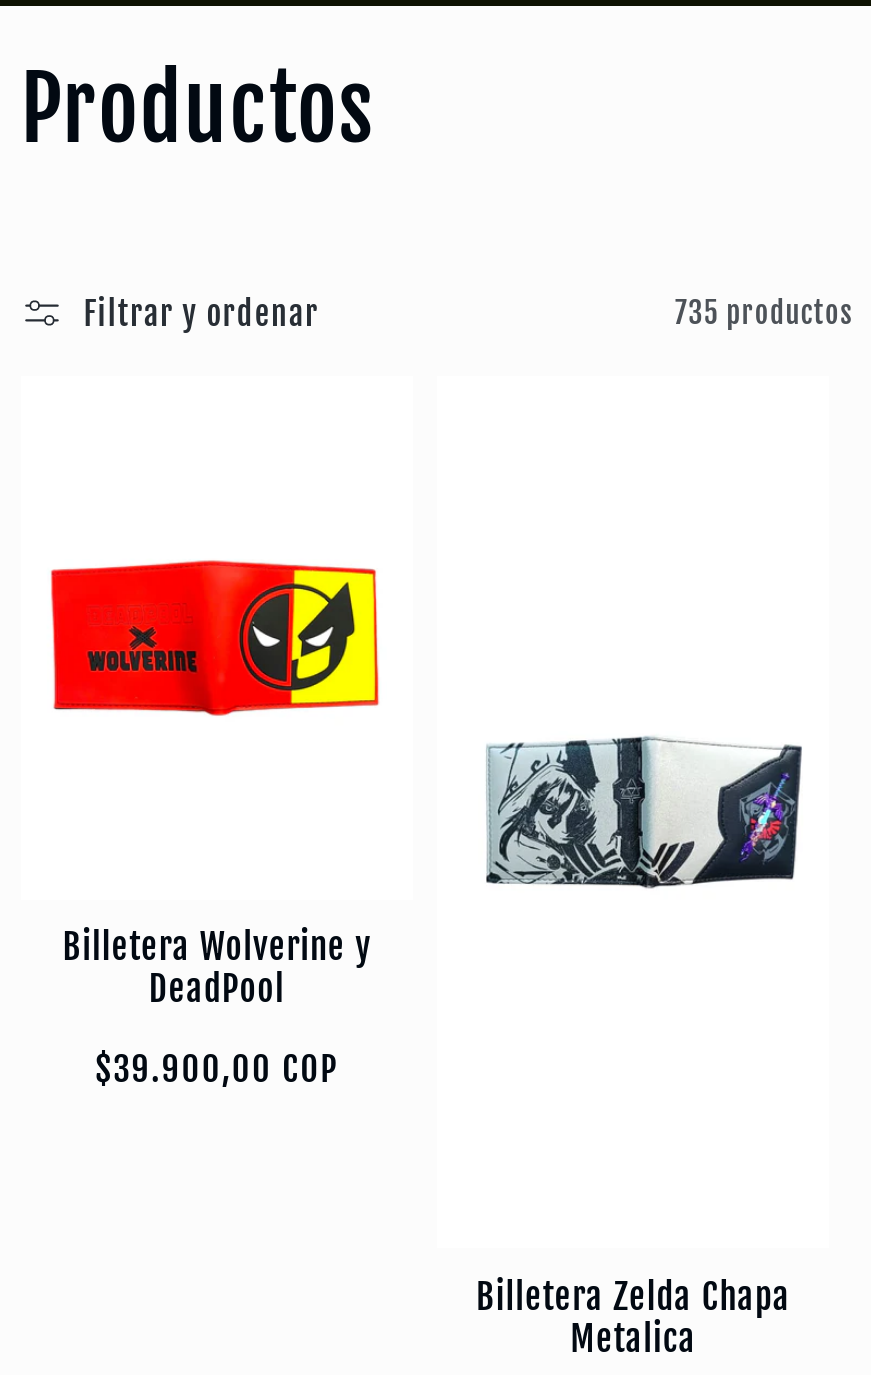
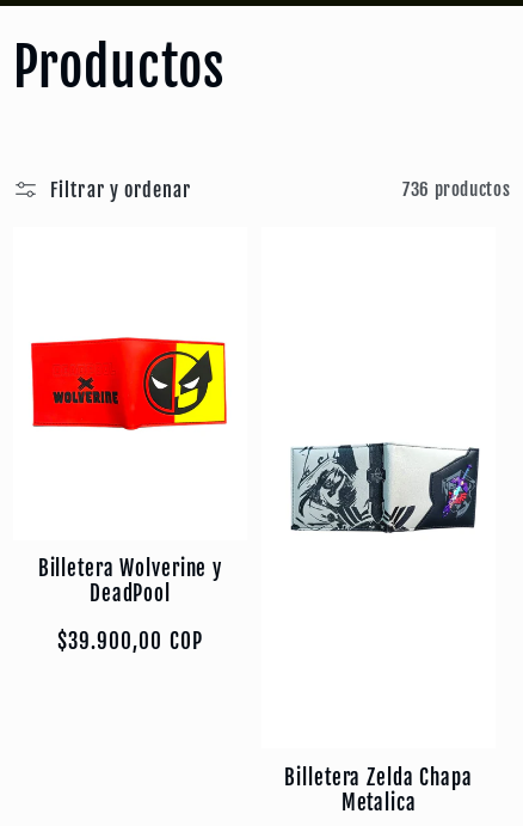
[675,294,853,332] 735 productos -> [402,178,510,201] 736 productos

